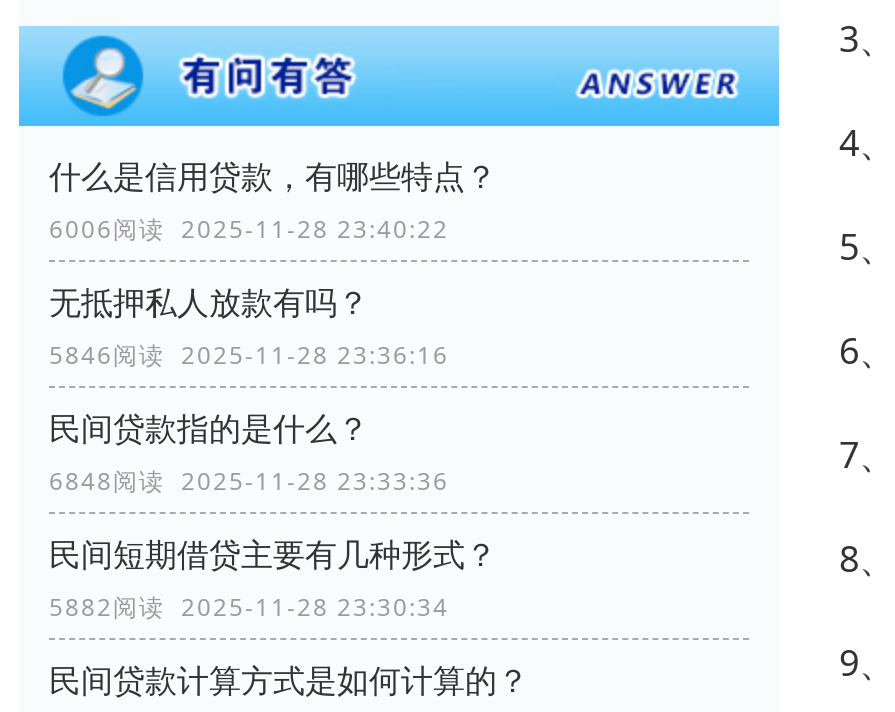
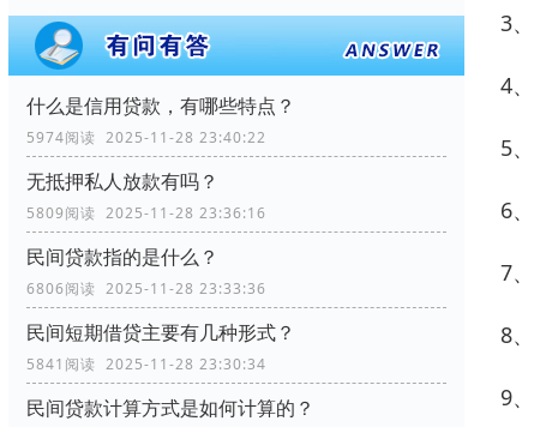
[49,212,449,246] 6006阅读 2025-11-28 23:40:22 -> [26,127,266,148] 5974阅读 2025-11-28 23:40:22
[49,338,449,372] 5846阅读 2025-11-28 23:36:16 -> [26,203,266,223] 5809阅读 2025-11-28 23:36:16
[49,464,449,498] 6848阅读 2025-11-28 23:33:36 -> [26,279,266,299] 6806阅读 2025-11-28 23:33:36
[49,590,449,624] 5882阅读 2025-11-28 23:30:34 -> [26,354,266,374] 5841阅读 2025-11-28 23:30:34

